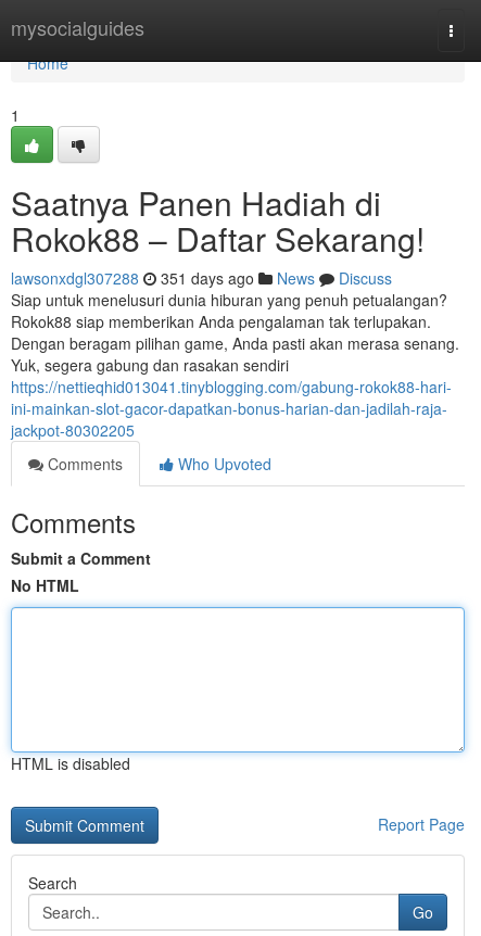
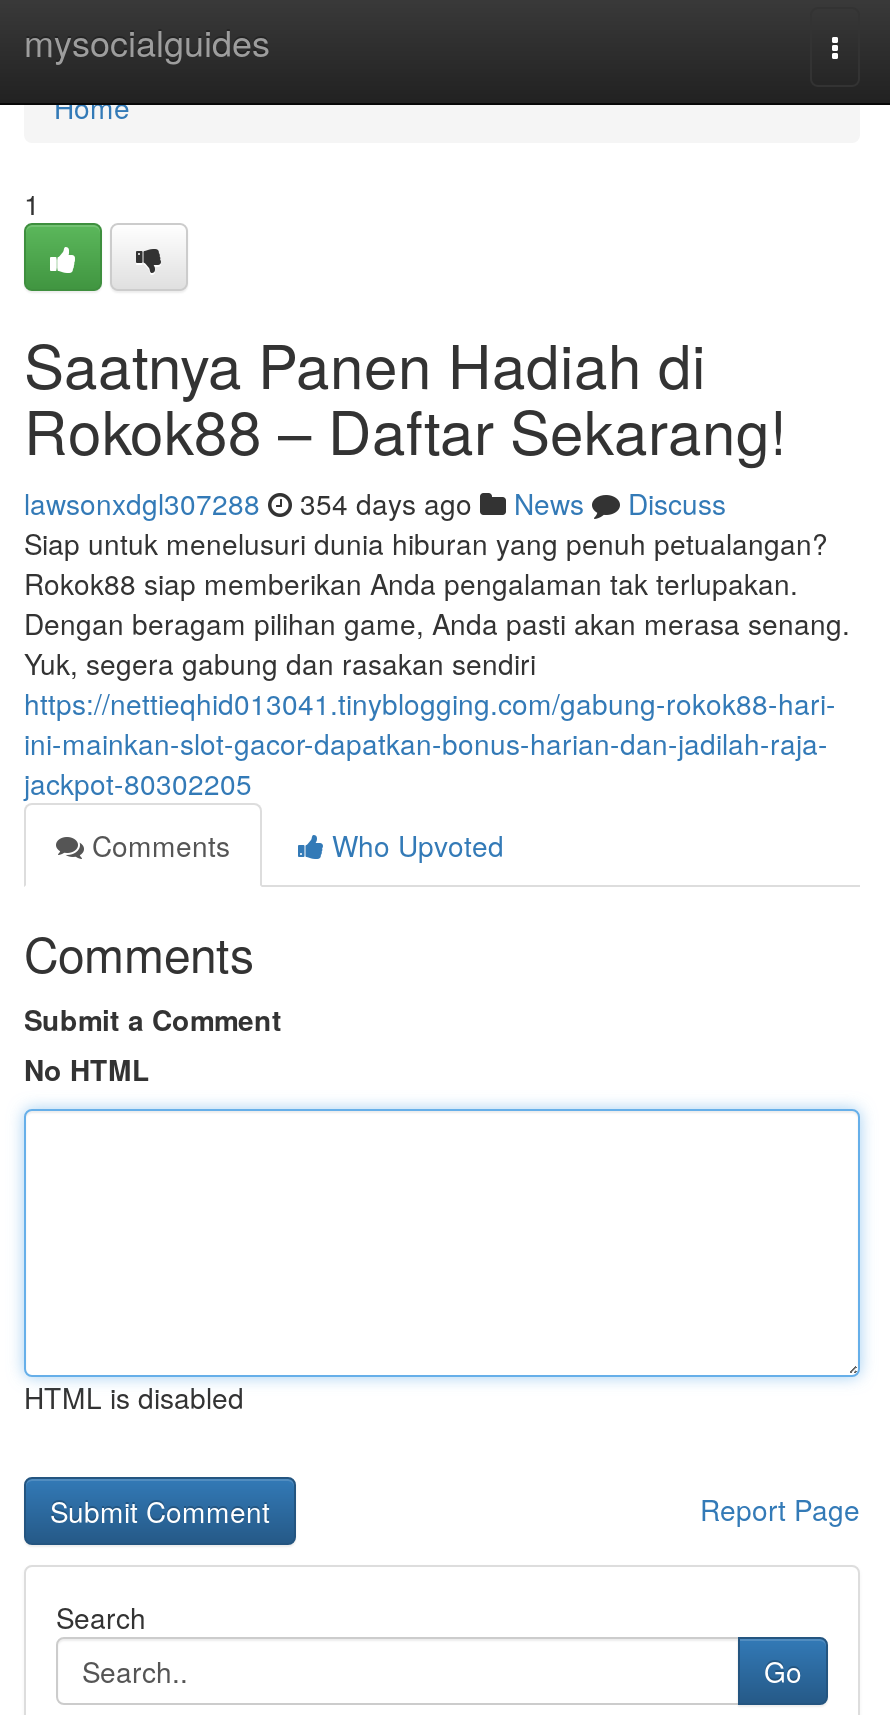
[11,267,392,289] lawsonxdgl307288 351 days ago News Discuss -> [24,483,726,523] lawsonxdgl307288 354 days ago News Discuss

